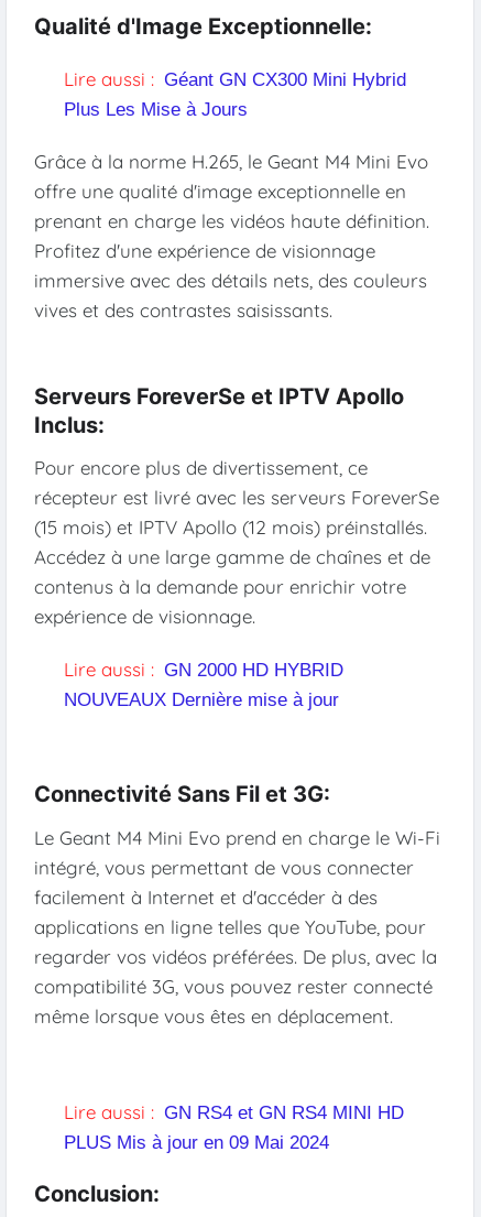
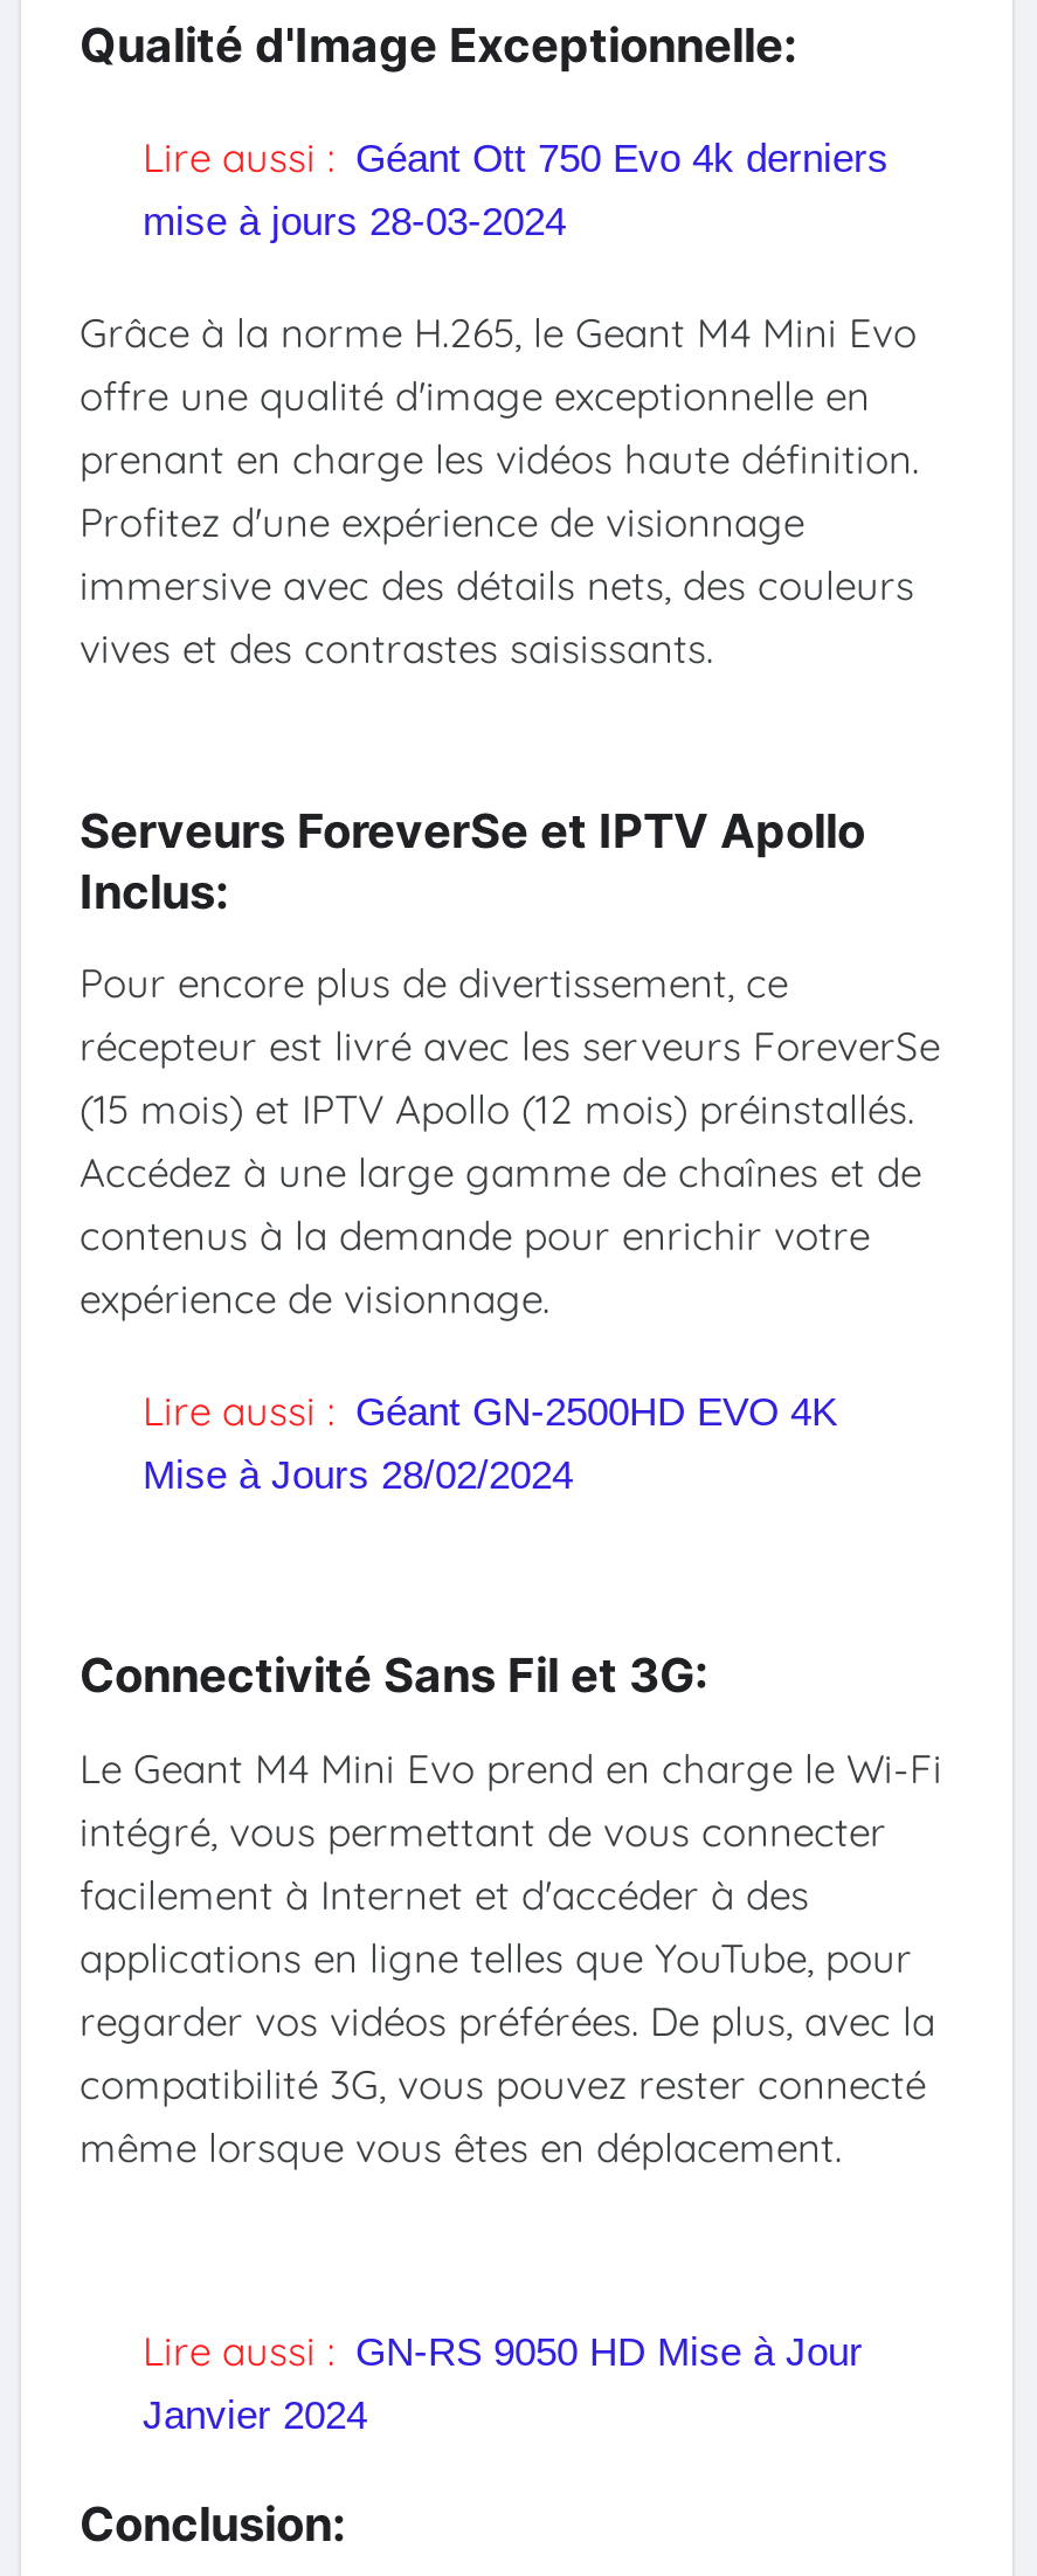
[64,67,406,120] Lire aussi : Géant GN CX300 Mini Hybrid | Plus Les Mise à Jours -> [142,132,888,245] Lire aussi : Géant Ott 750 Evo 4k derniers | mise à jours 28-03-2024
[64,658,343,710] Lire aussi : GN 2000 HD HYBRID | NOUVEAUX Dernière mise à jour -> [142,1386,837,1498] Lire aussi : Géant GN-2500HD EVO 4K | Mise à Jours 28/02/2024
[64,1100,404,1153] Lire aussi : GN RS4 et GN RS4 MINI HD | PLUS Mis à jour en 09 Mai 2024 -> [142,2326,863,2438] Lire aussi : GN-RS 9050 HD Mise à Jour | Janvier 2024

